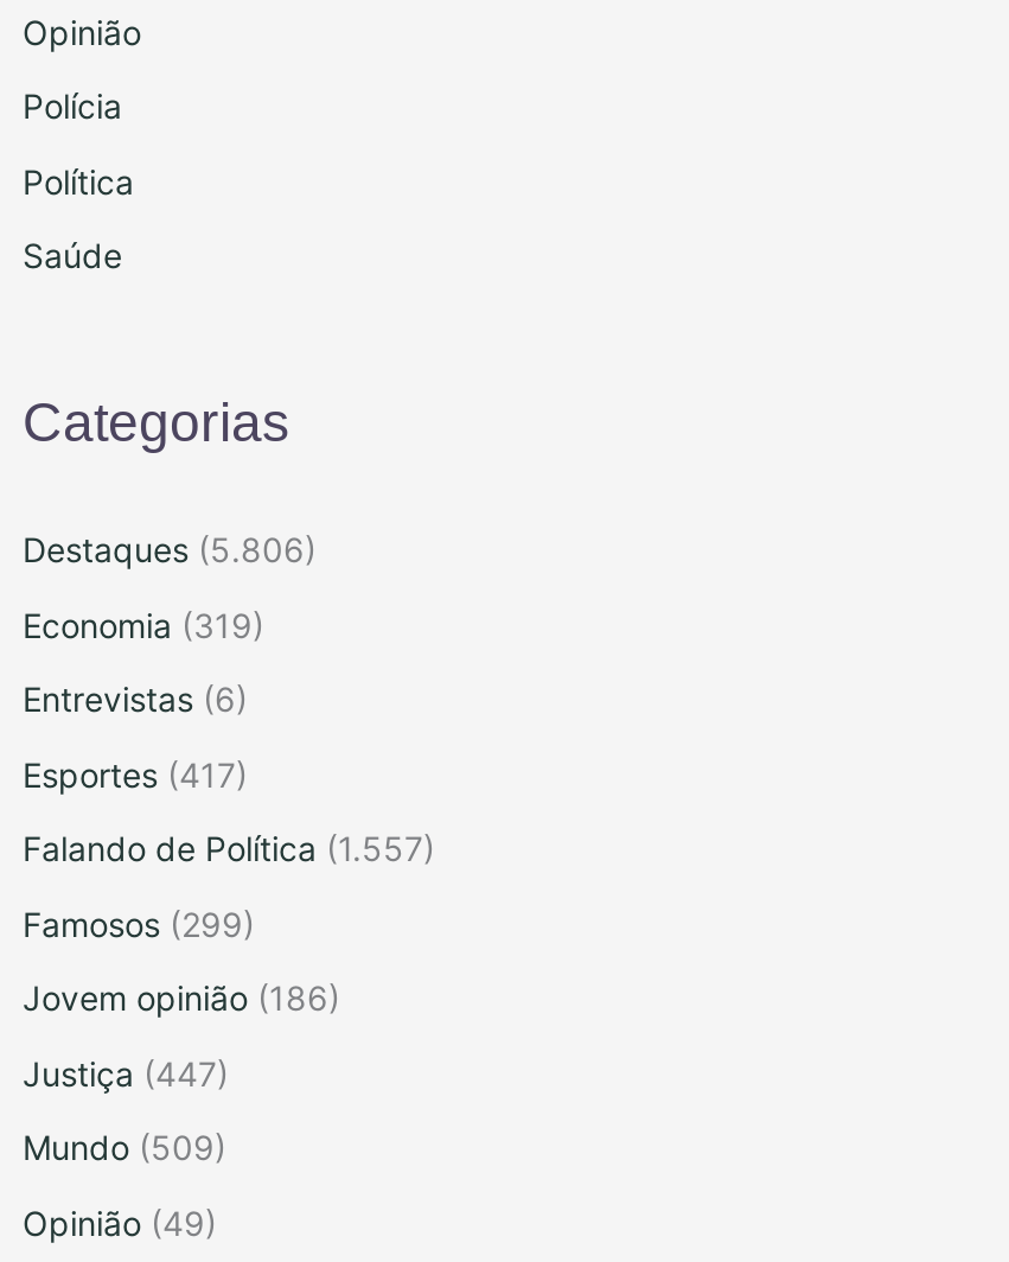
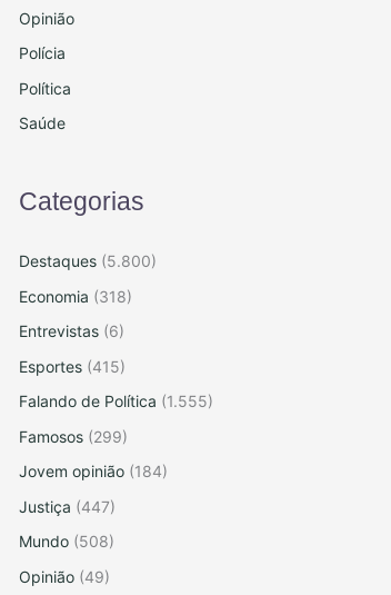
[23,530,317,570] Destaques (5.806) -> [19,252,157,271] Destaques (5.800)
[23,604,264,645] Economia (319) -> [19,287,132,306] Economia (318)
[23,754,248,794] Esportes (417) -> [19,357,126,376] Esportes (415)
[23,829,435,869] Falando de Política (1.557) -> [19,392,213,411] Falando de Política (1.555)
[23,978,340,1018] Jovem opinião (186) -> [19,462,168,481] Jovem opinião (184)
[23,1127,226,1168] Mundo (509) -> [19,532,114,551] Mundo (508)

